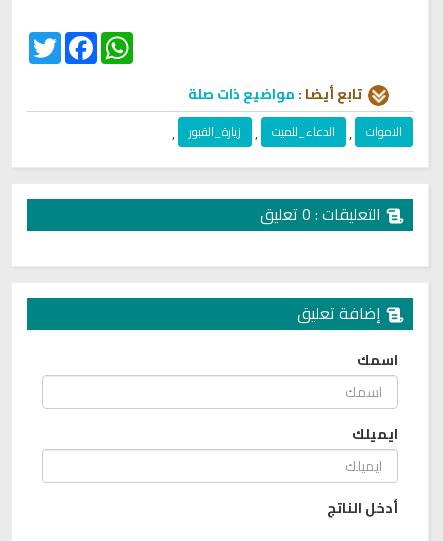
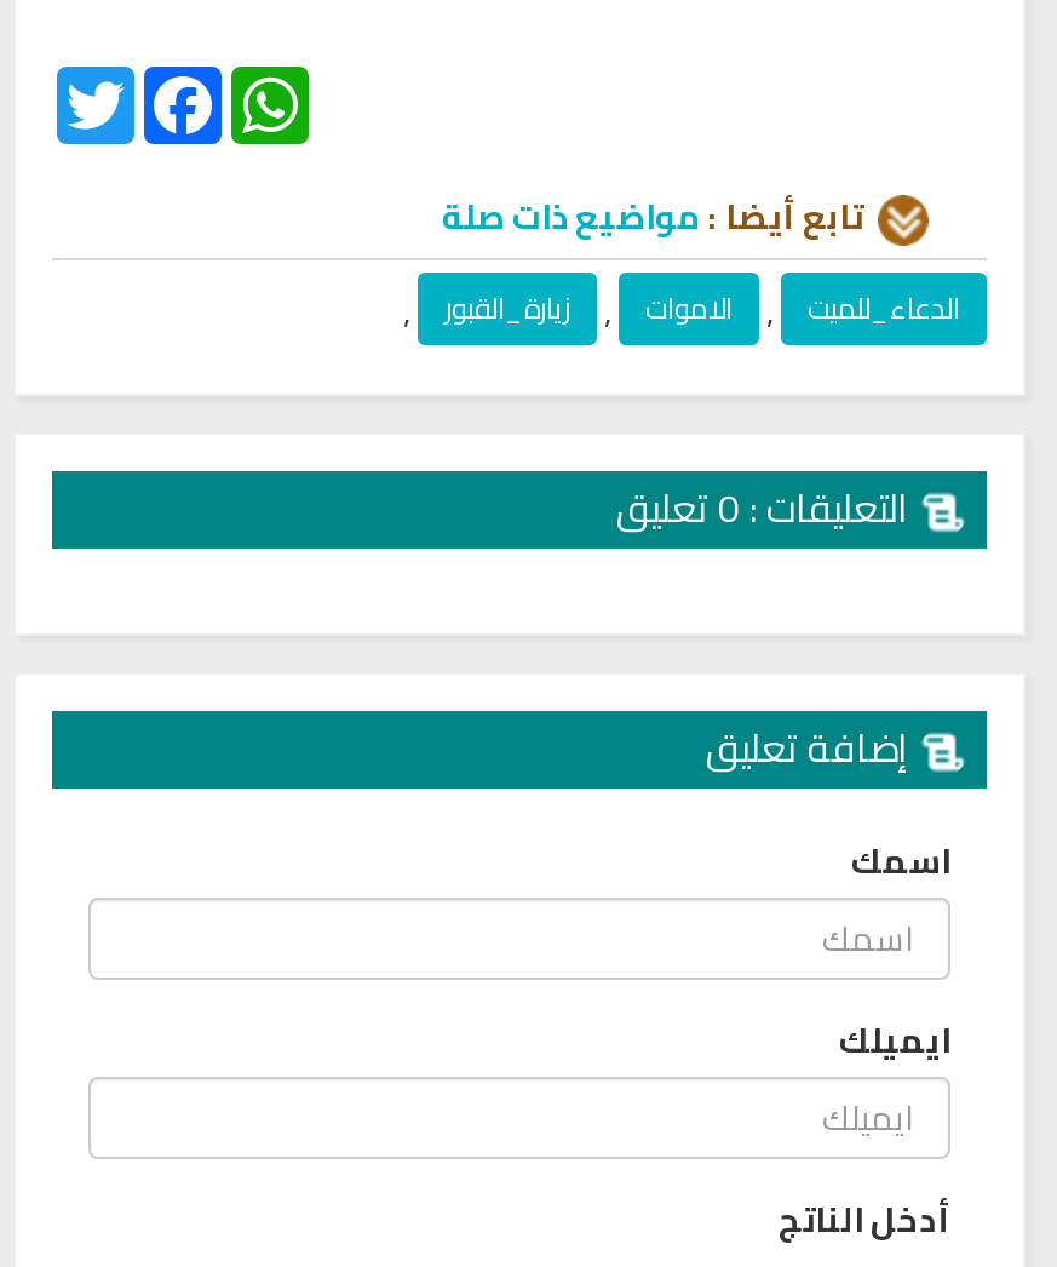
[172,120,402,146] الاموات , الدعاء_للميت , زيارة_القبور , -> [403,280,960,343] الدعاء_للميت , الاموات , زيارة_القبور ,

